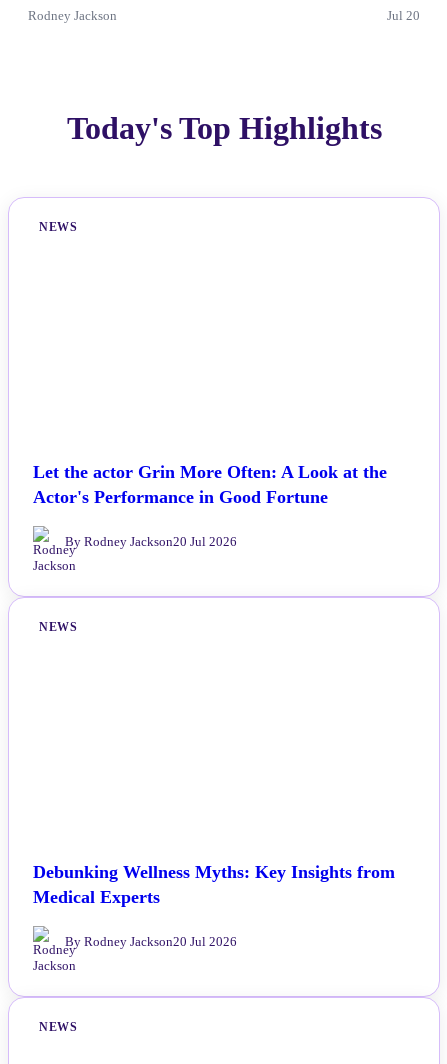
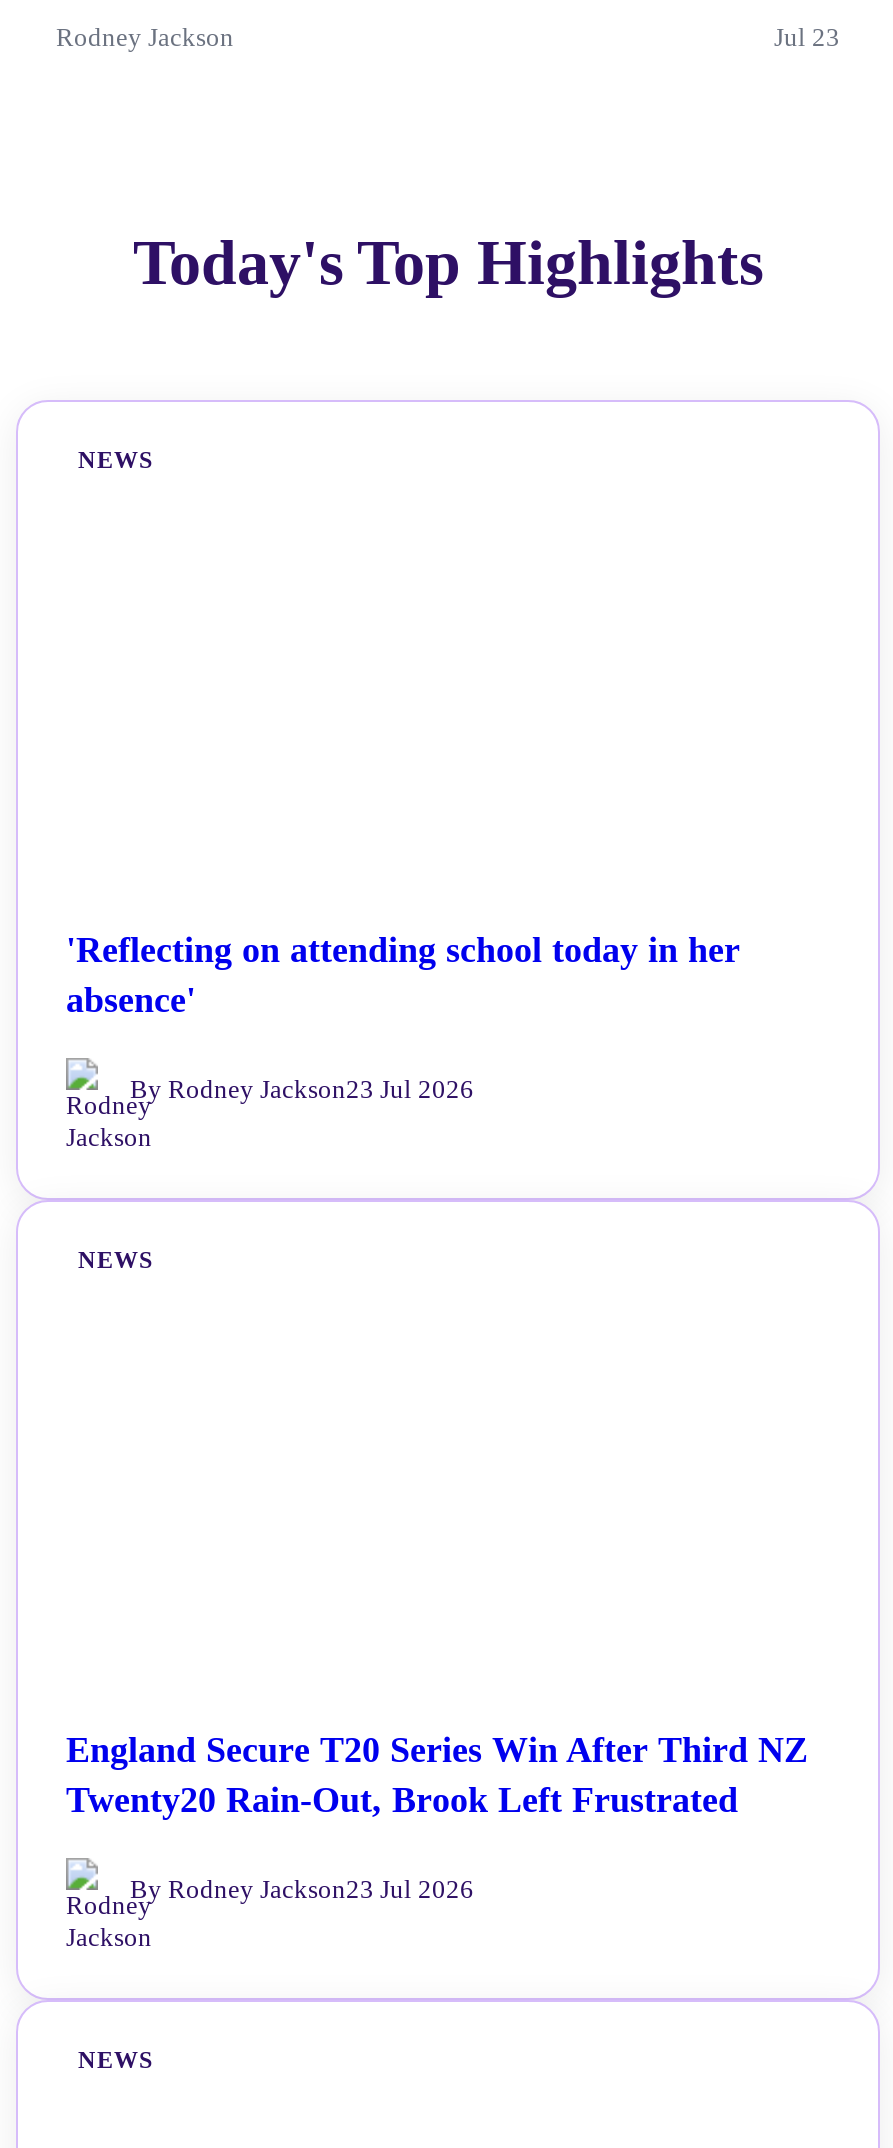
[387,9,420,23] Jul 20 -> [774,24,840,52] Jul 23
[33,462,387,507] Let the actor Grin More Often: A Look at the | Actor's Performance in Good Fortune -> [66,931,740,1021] 'Reflecting on attending school today in her | absence'
[65,534,237,549] By Rodney Jackson20 Jul 2026 -> [130,1075,474,1105] By Rodney Jackson23 Jul 2026
[33,862,395,907] Debunking Wellness Myths: Key Insights from | Medical Experts -> [66,1731,808,1821] England Secure T20 Series Win After Third NZ | Twenty20 Rain-Out, Brook Left Frustrated
[65,934,237,949] By Rodney Jackson20 Jul 2026 -> [130,1875,474,1905] By Rodney Jackson23 Jul 2026

